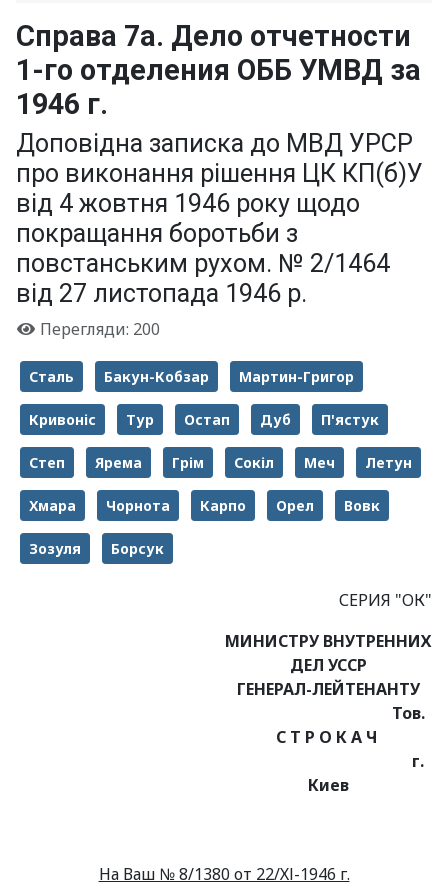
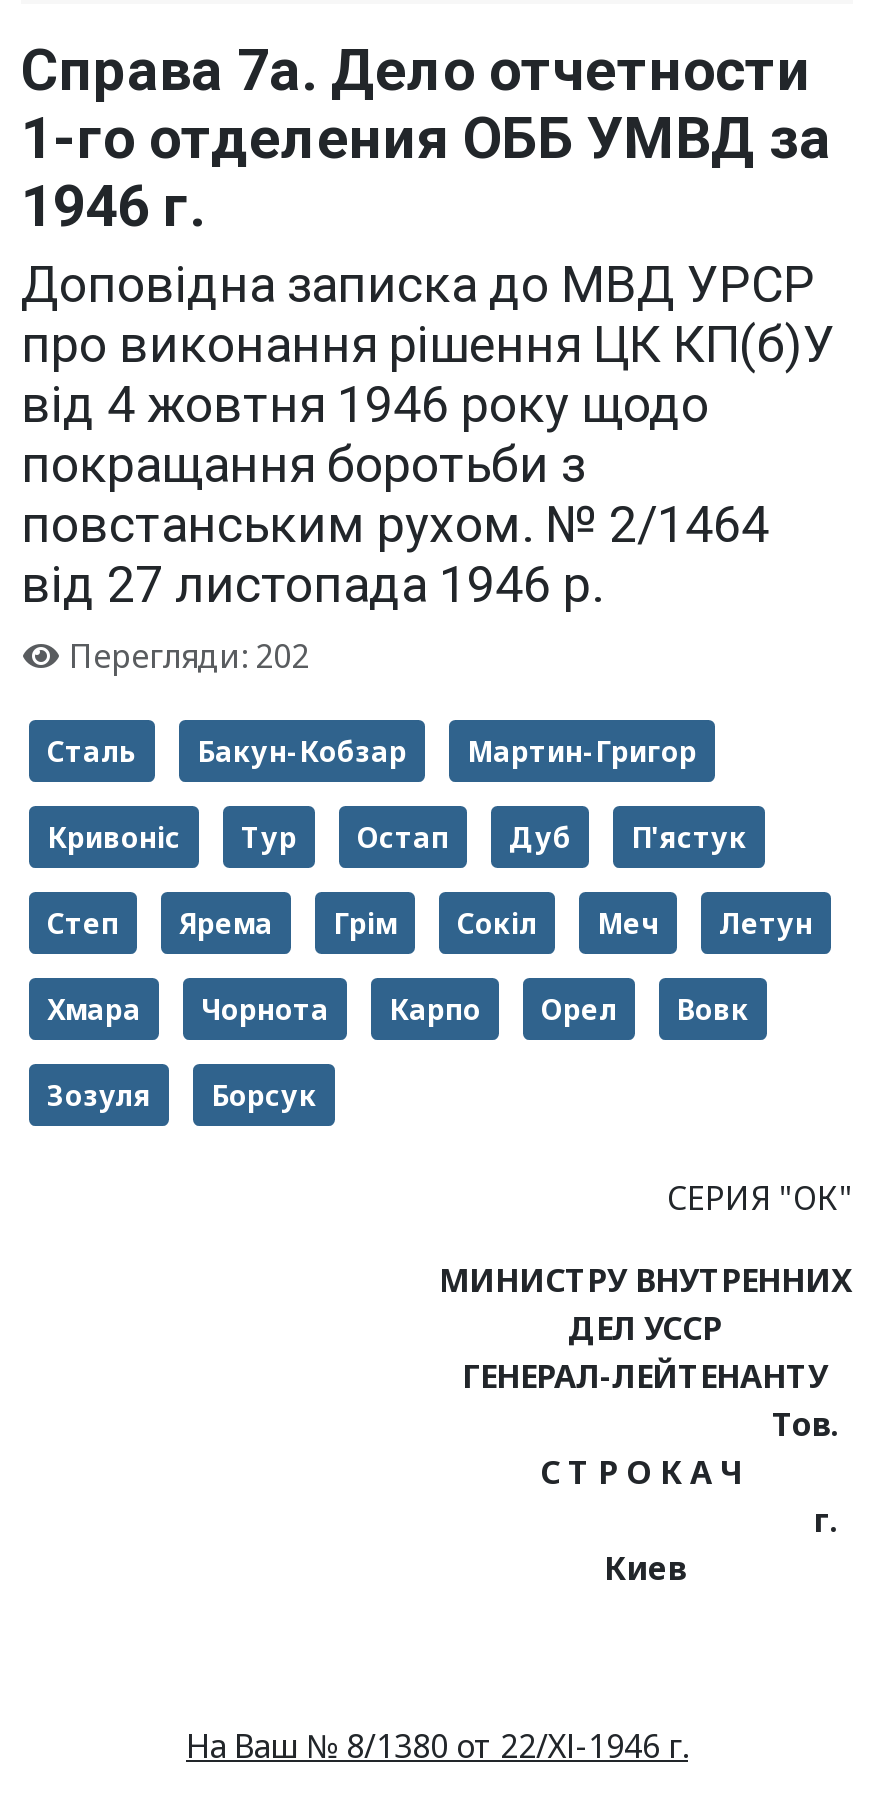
[40,318,160,340] Перегляди: 200 -> [69,633,309,677] Перегляди: 202

